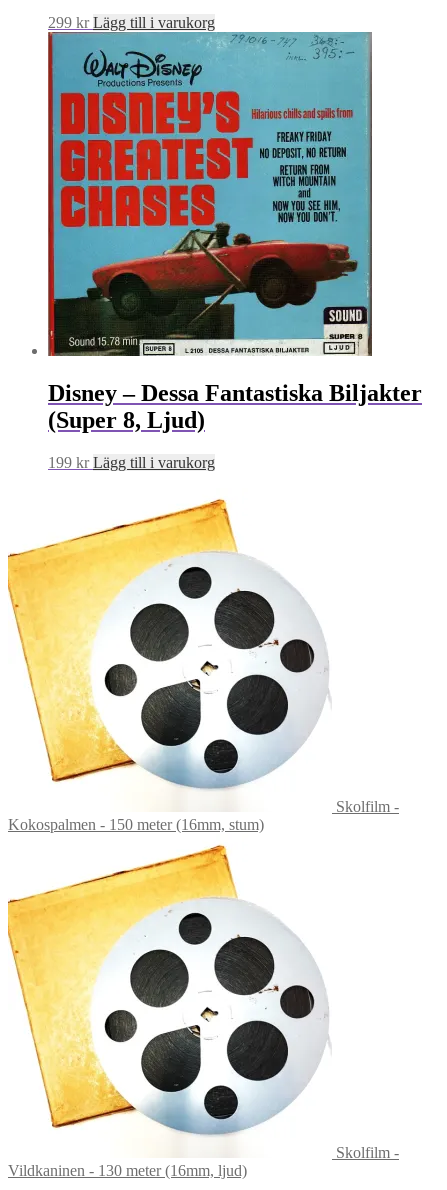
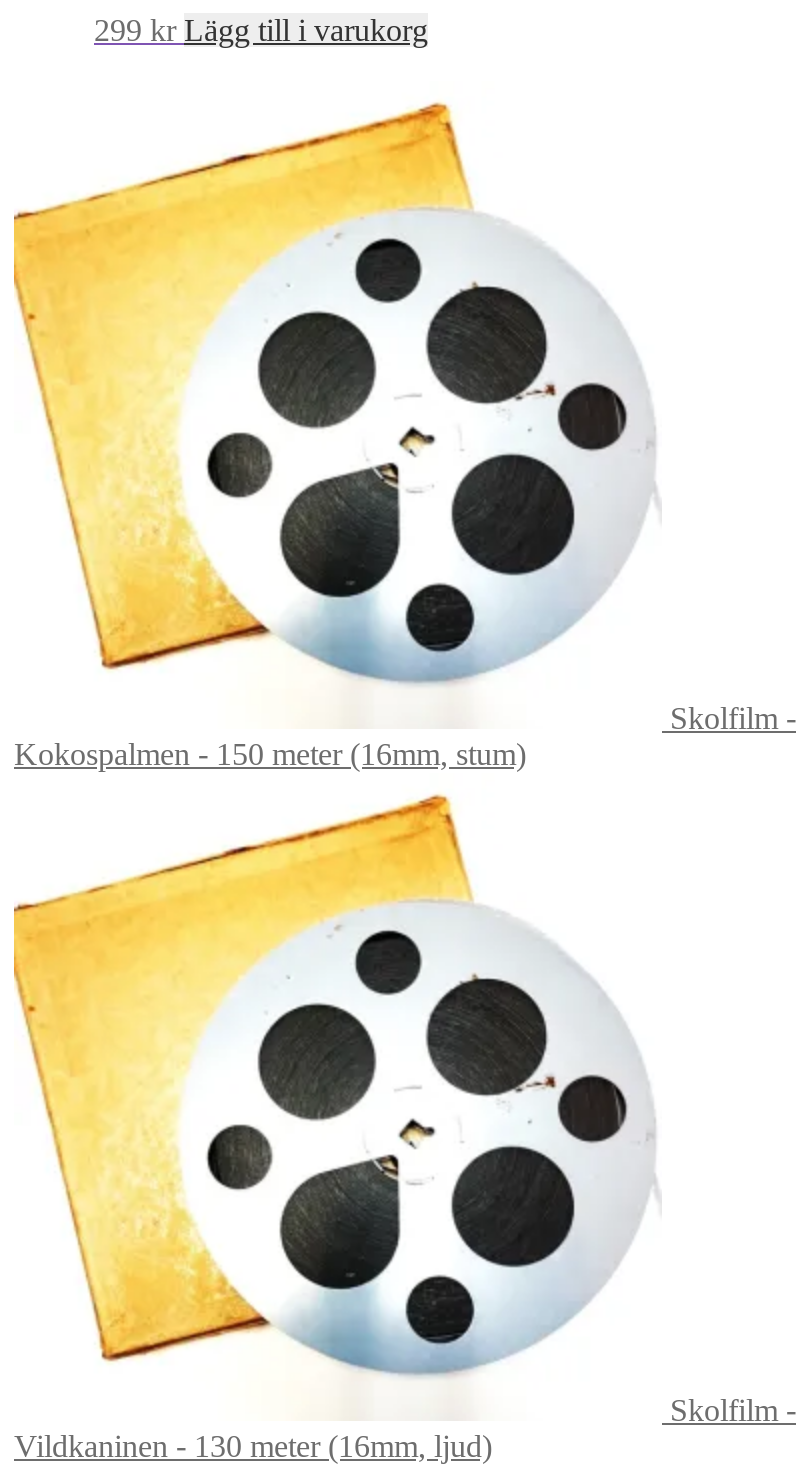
[47,31,422,471] [image] | Disney – Dessa Fantastiska Biljakter | (Super 8, Ljud) | 199 kr Lägg till i varukorg -> none

